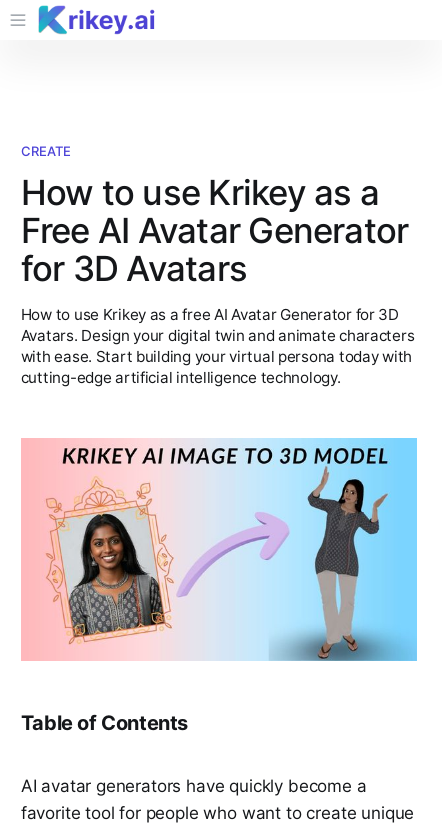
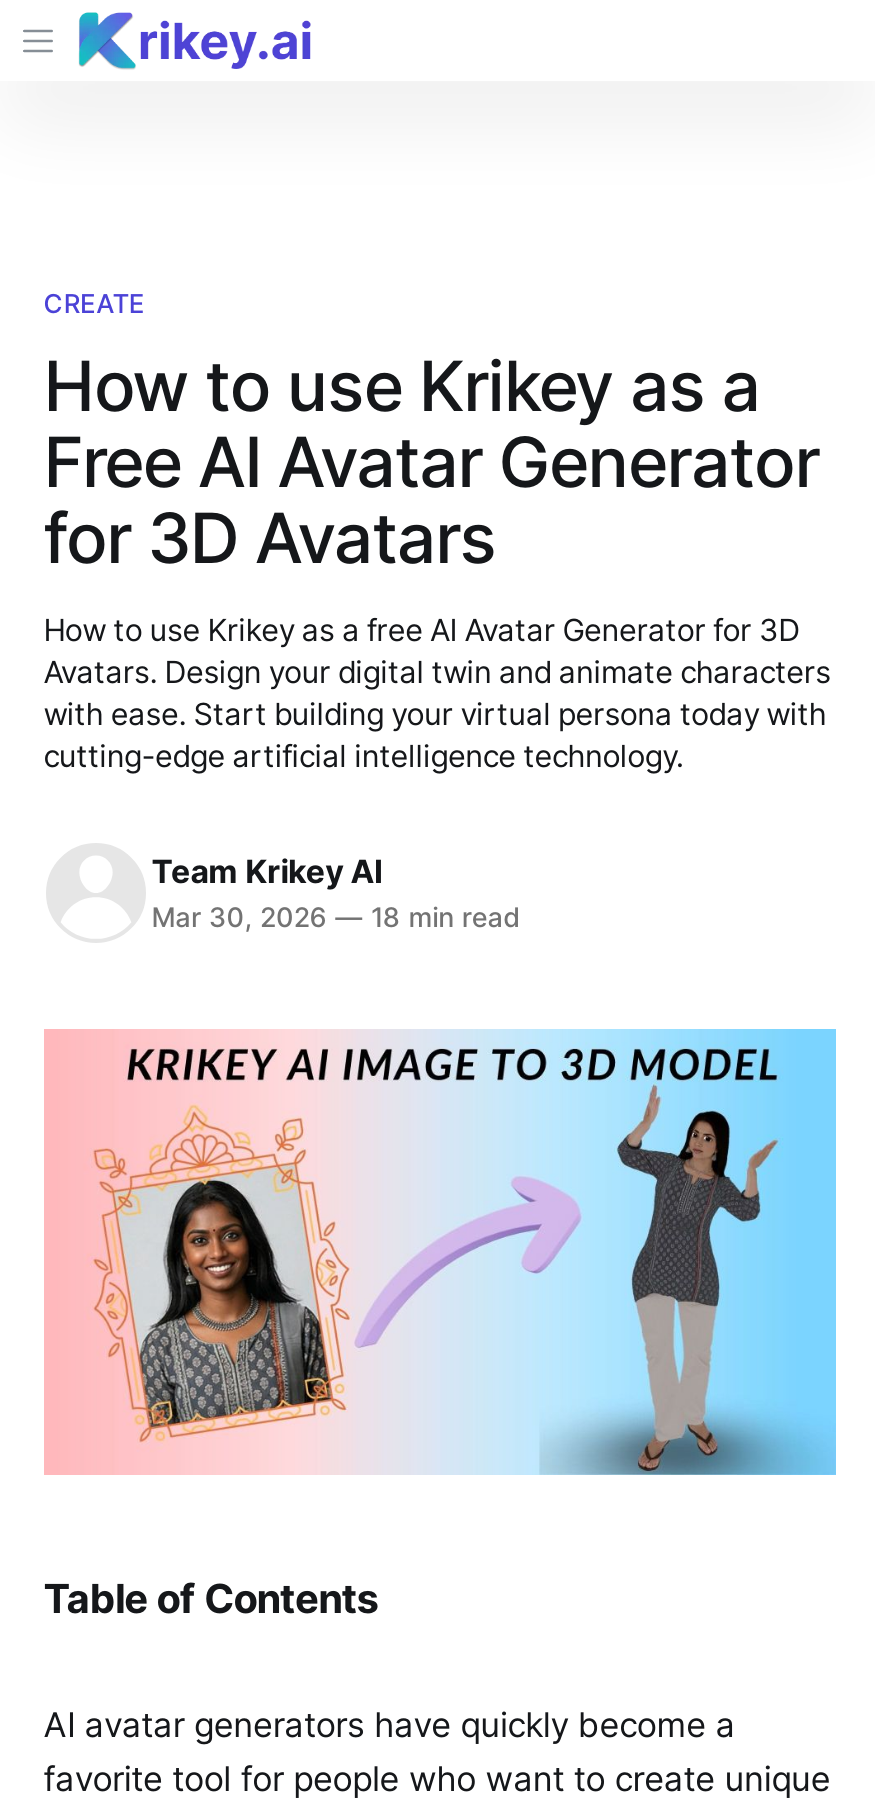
none -> [151,851,519,933] Team Krikey AI | Mar 30, 2026 — 18 min read

